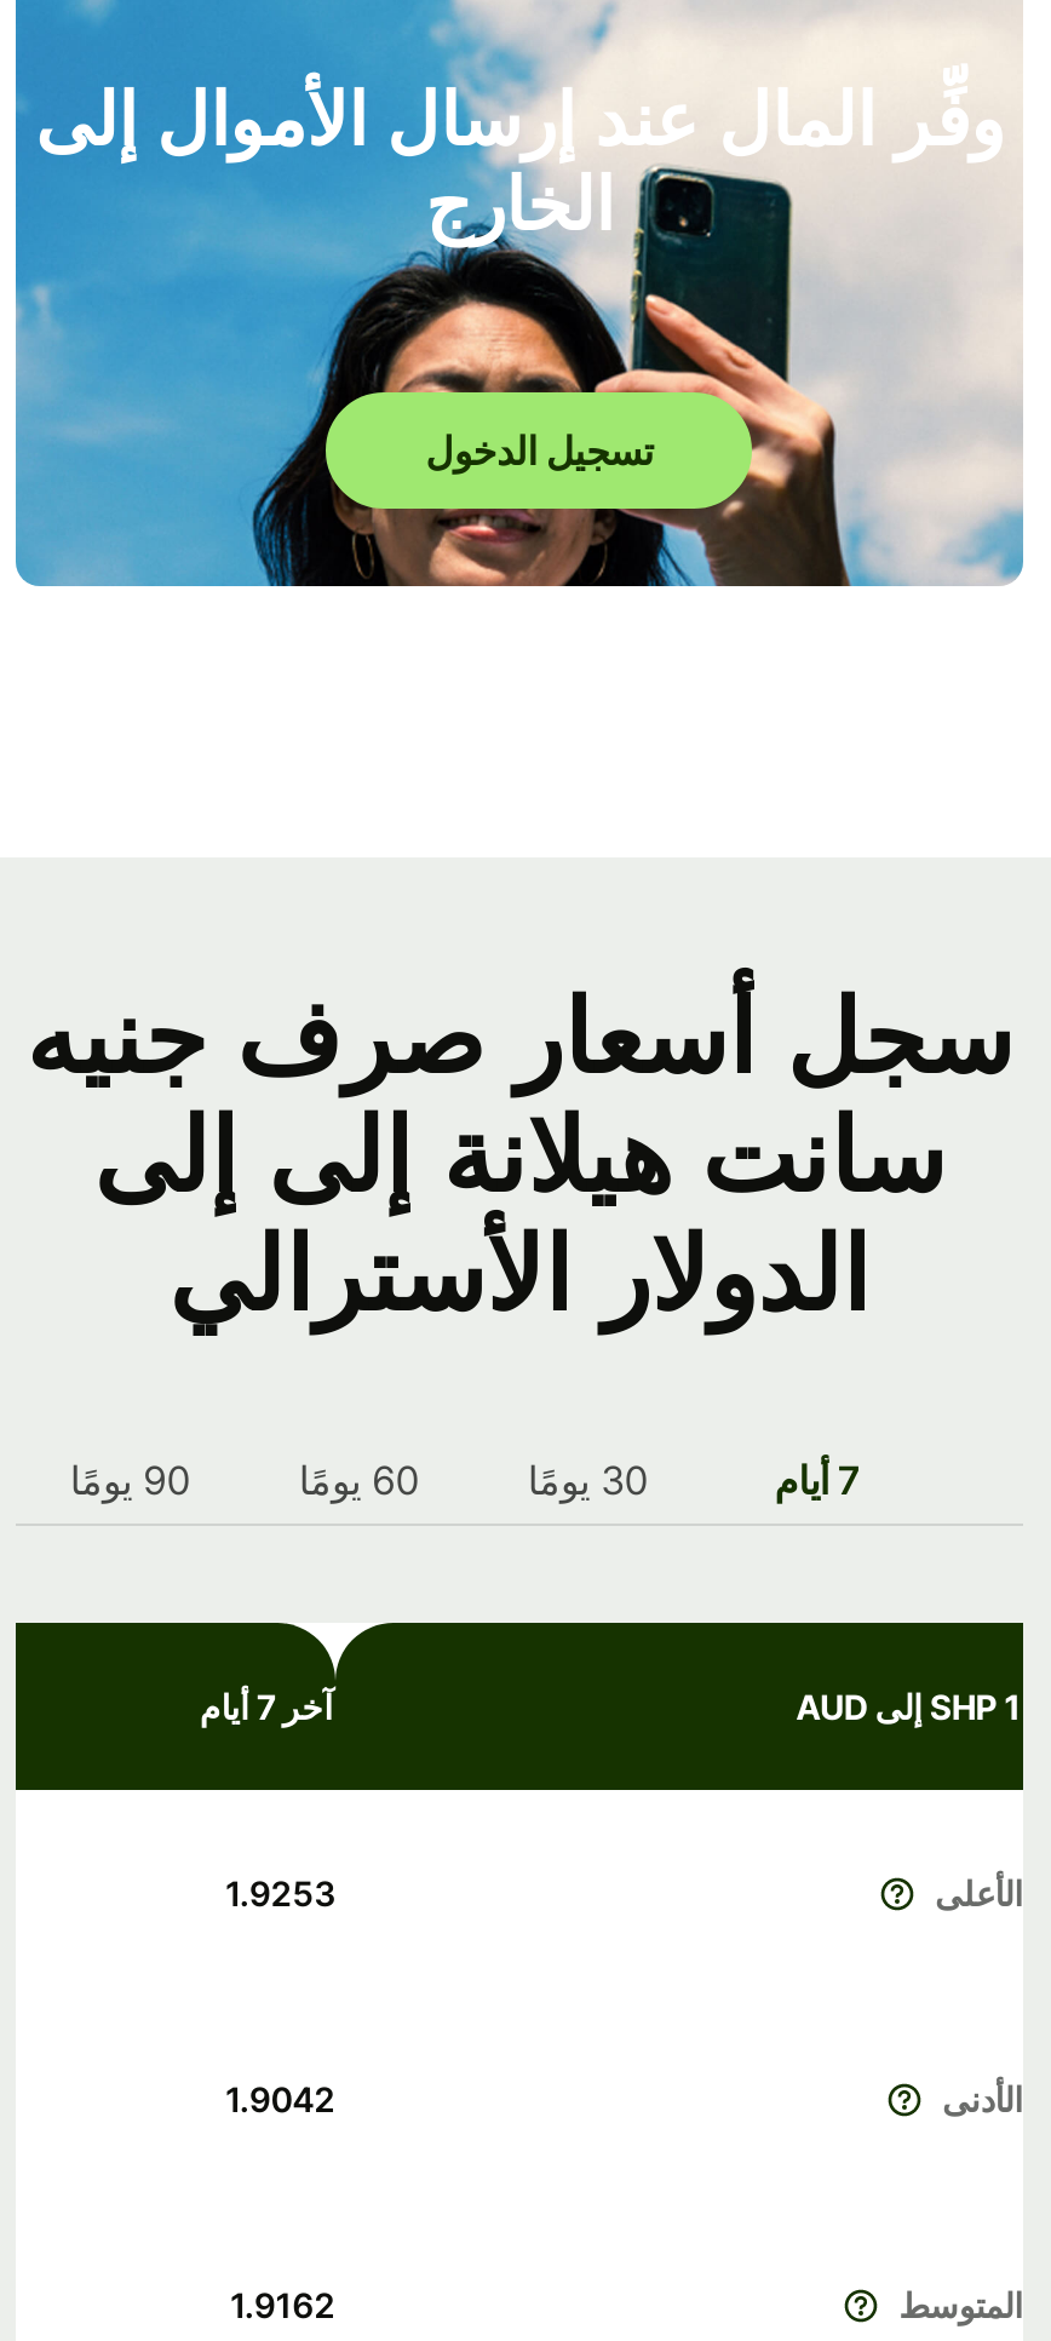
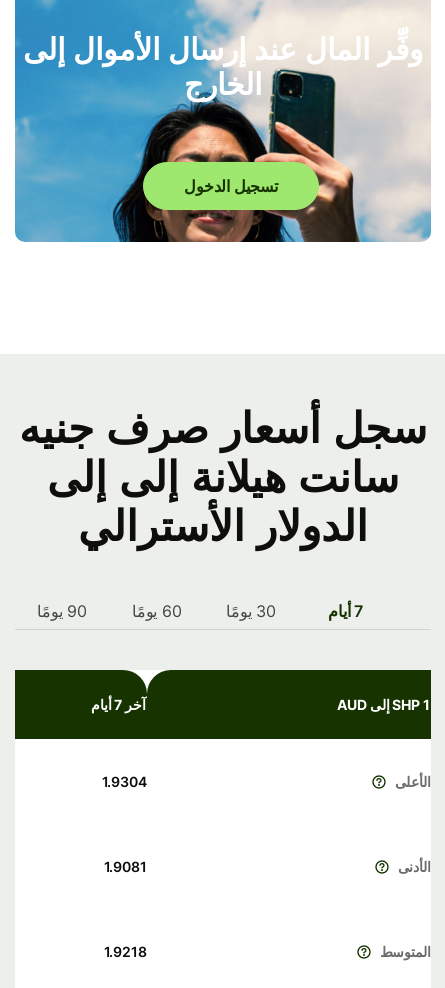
[225,1872,335,1913] 1.9253 -> [101,773,147,790] 1.9304
[225,2078,335,2119] 1.9042 -> [103,858,147,875] 1.9081
[230,2284,335,2325] 1.9162 -> [103,943,147,960] 1.9218

